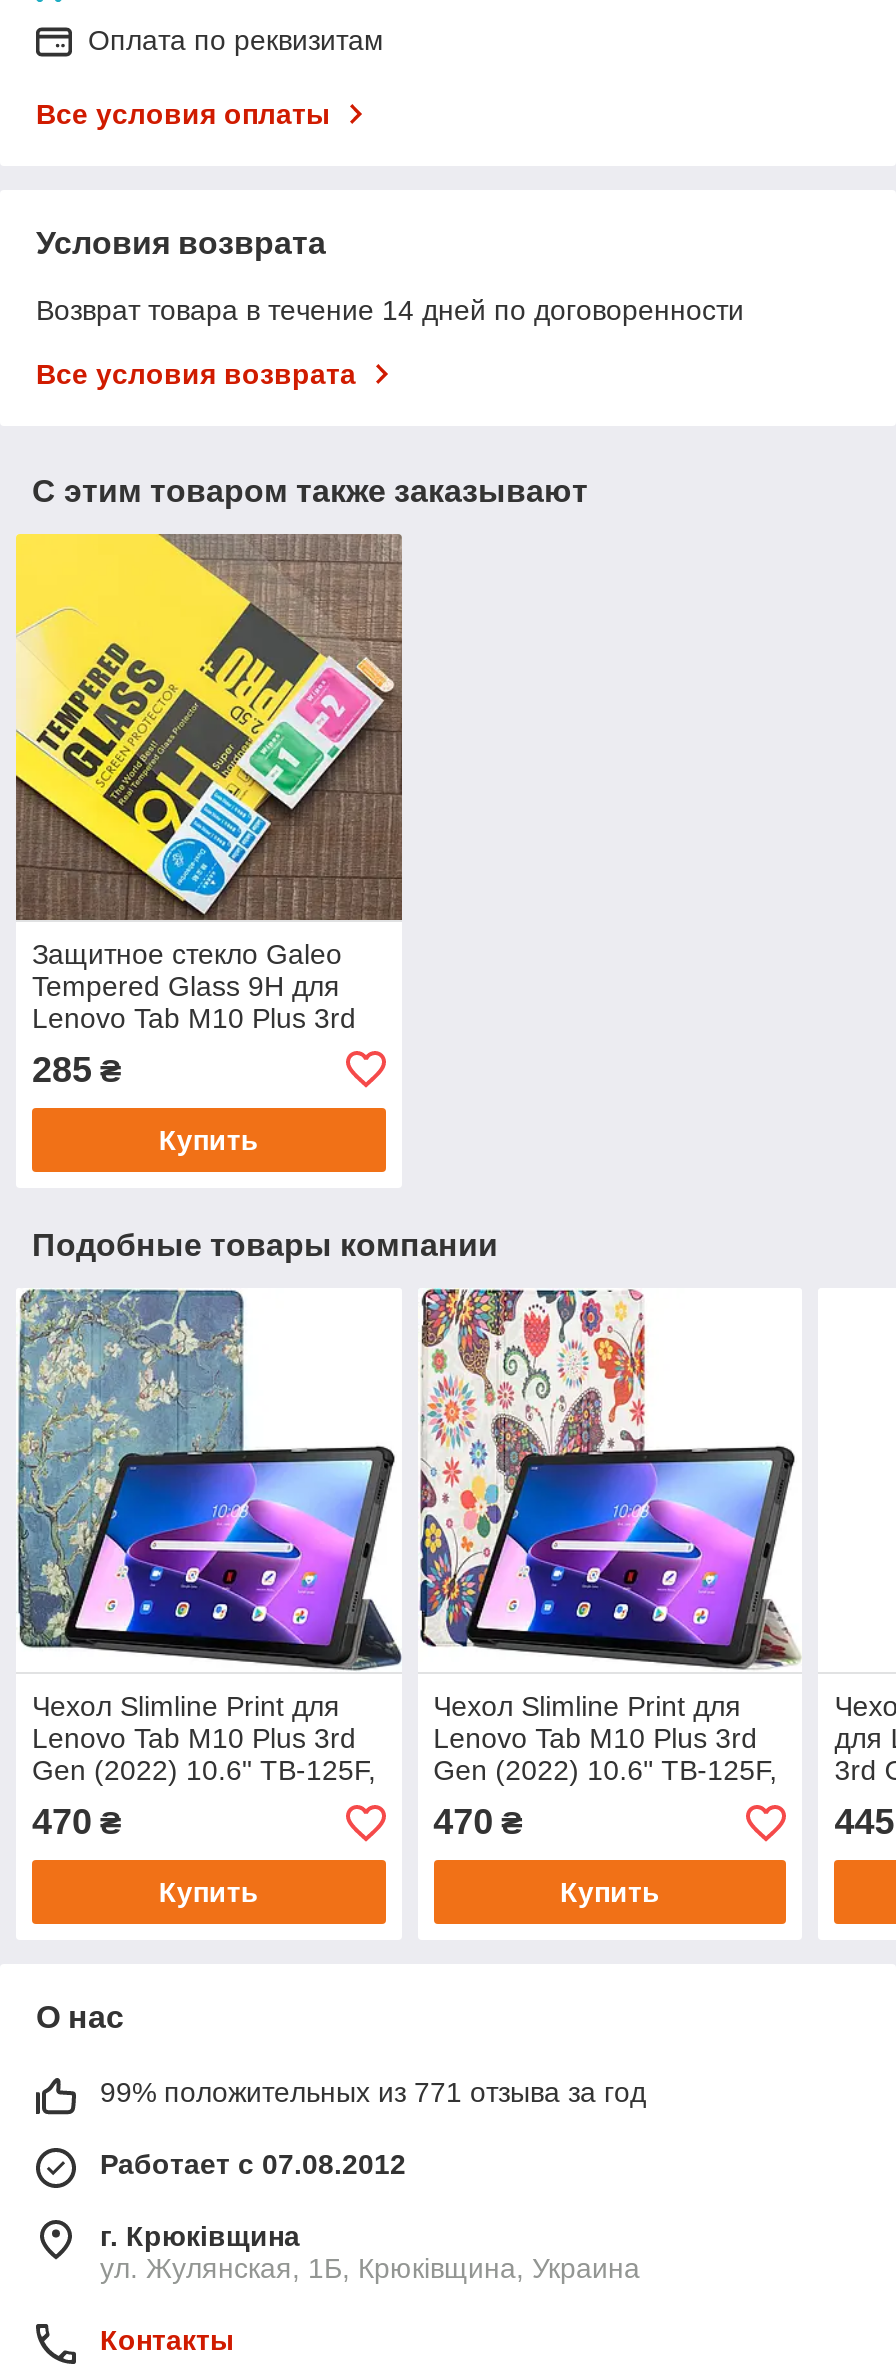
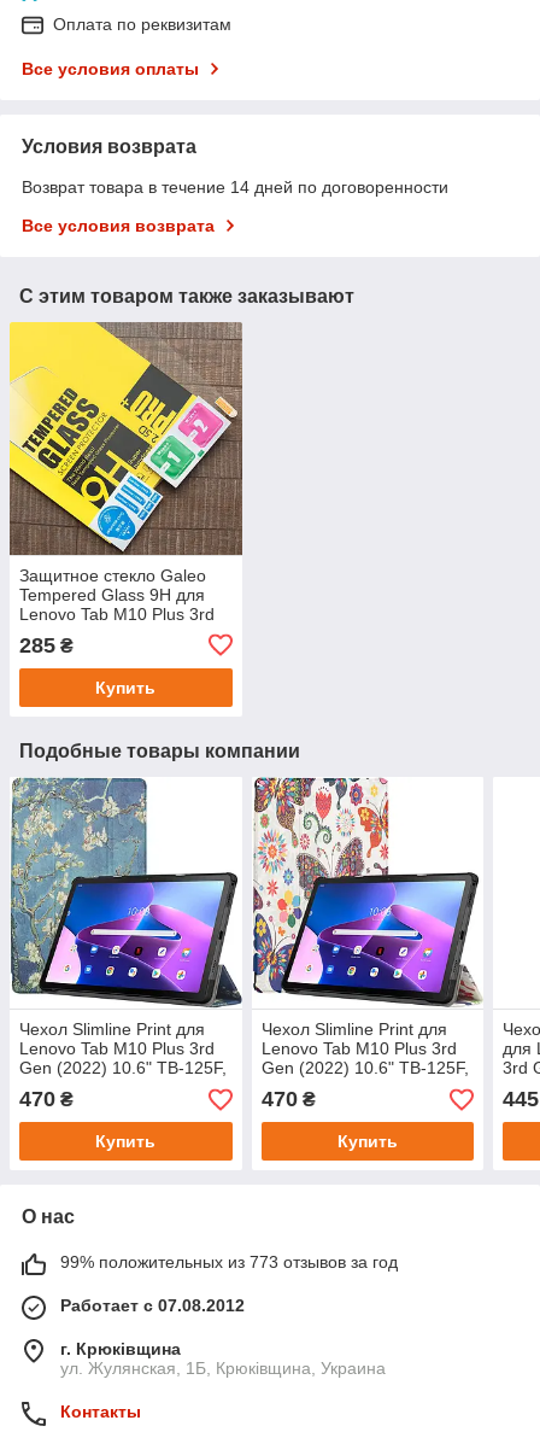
[100,2077,646,2109] 99% положительных из 771 отзыва за год -> [60,1253,398,1272] 99% положительных из 773 отзывов за год

